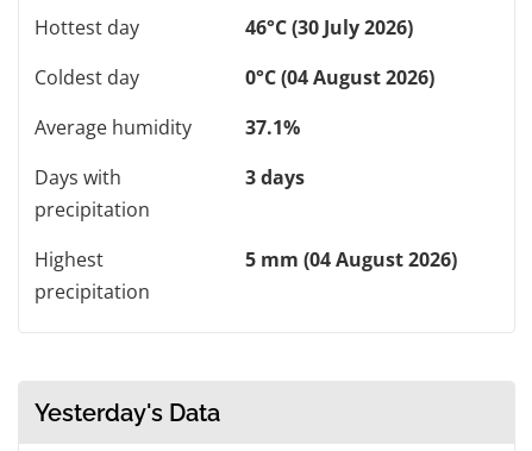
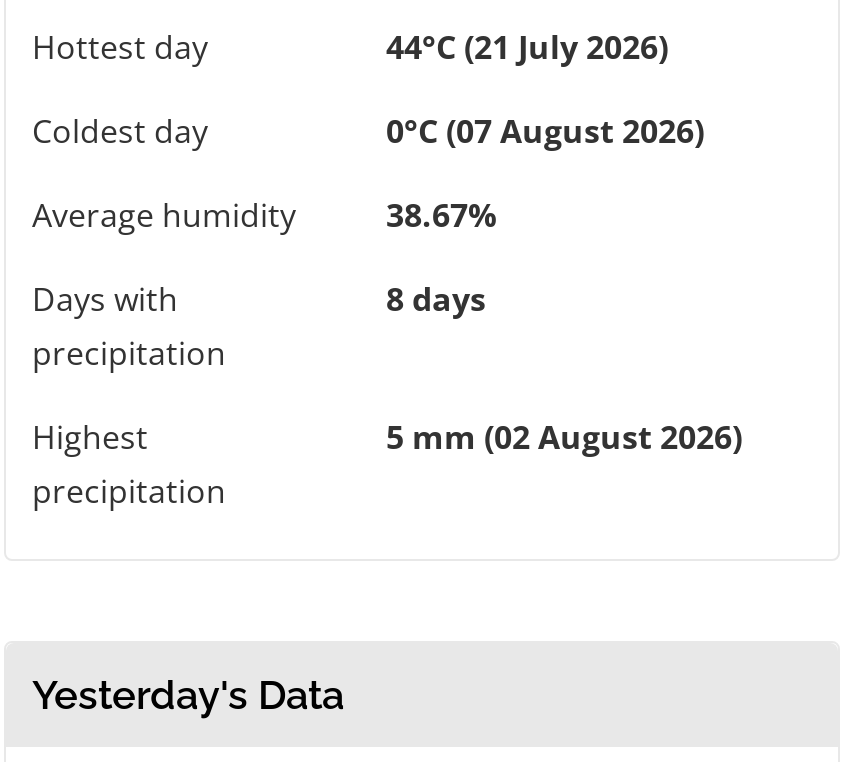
[245,14,413,40] 46°C (30 July 2026) -> [386,24,668,68] 44°C (21 July 2026)
[245,64,434,90] 0°C (04 August 2026) -> [386,108,704,152] 0°C (07 August 2026)
[245,114,300,140] 37.1% -> [386,192,496,236] 38.67%
[245,164,305,190] 3 days -> [386,276,486,320] 8 days
[245,246,457,272] 5 mm (04 August 2026) -> [386,414,742,458] 5 mm (02 August 2026)

